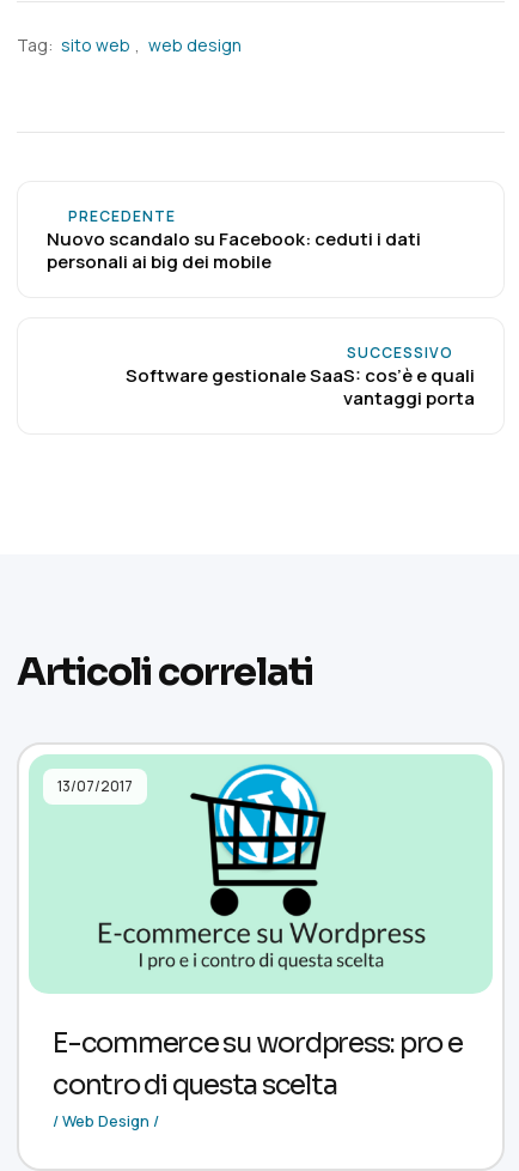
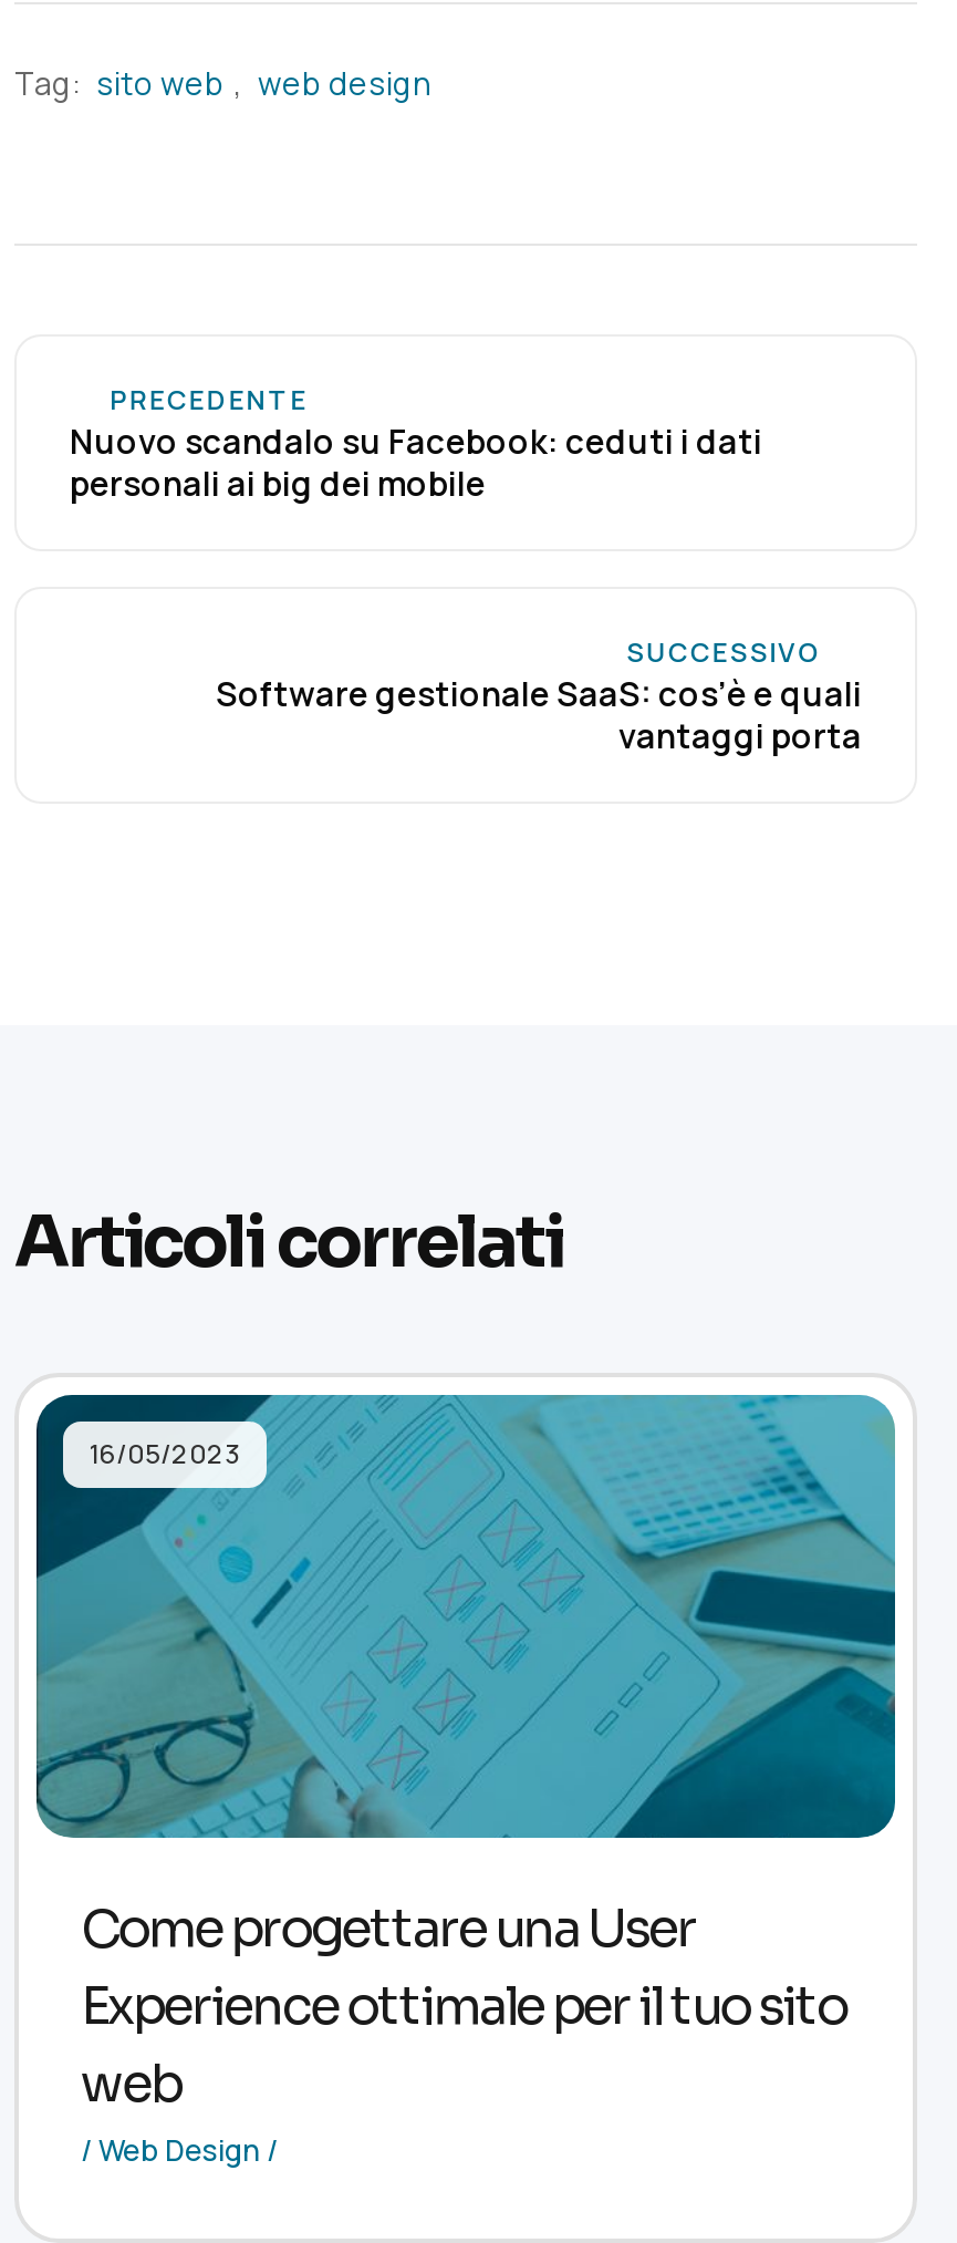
[29,756,493,994] [image] | 13/07/2017 -> [34,1393,897,1840] [image] | 16/05/2023
[53,1026,462,1103] E-commerce su wordpress: pro e | contro di questa scelta -> [81,1898,847,2117] Come progettare una User | Experience ottimale per il tuo sito | web

